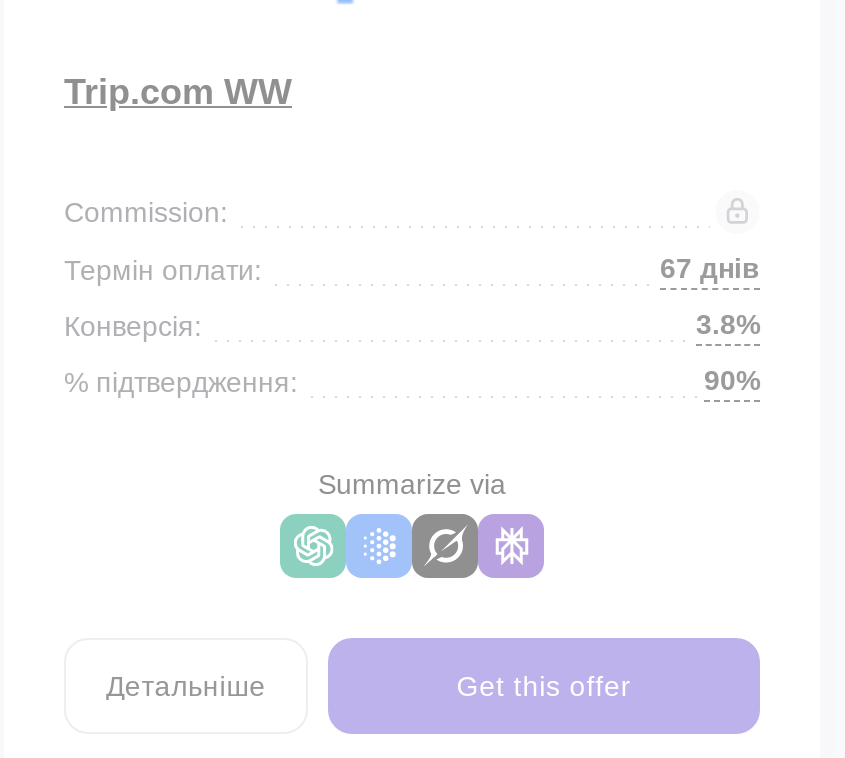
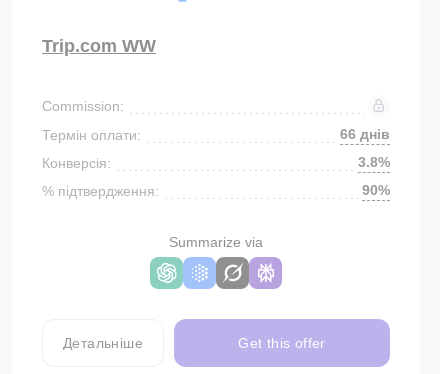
[660,252,760,284] 67 днів -> [340,126,390,142] 66 днів

